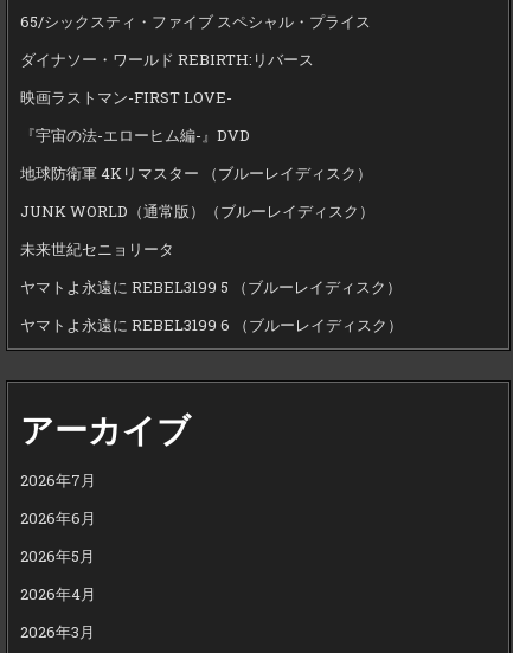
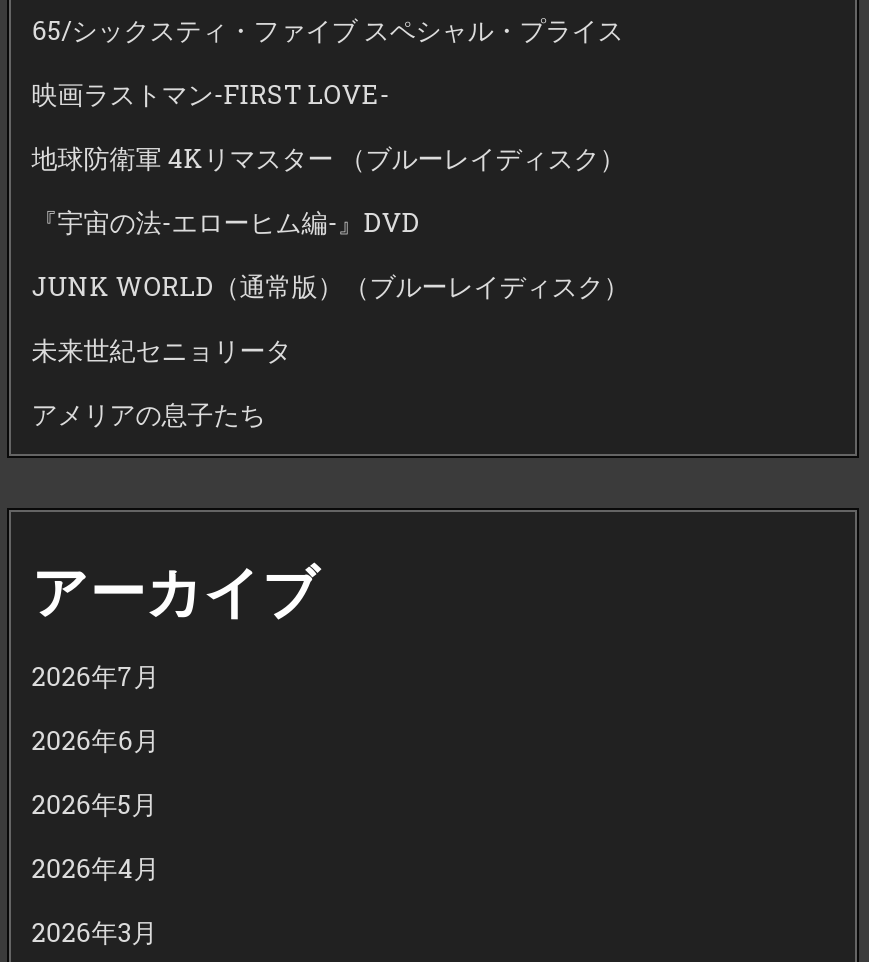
[20,49,314,70] ダイナソー・ワールド REBIRTH:リバース -> none
moved [20,162,372,184] -> [31,140,625,176]: 地球防衛軍 4Kリマスター （ブルーレイディスク）
[20,276,403,335] ヤマトよ永遠に REBEL3199 5 （ブルーレイディスク） | ヤマトよ永遠に REBEL3199 6 （ブルーレイディスク） -> [31,396,265,432] アメリアの息子たち

